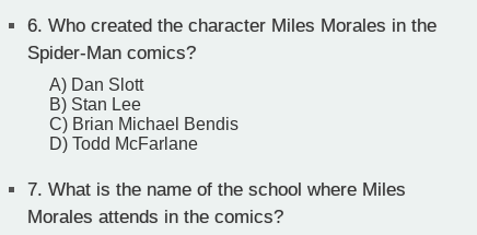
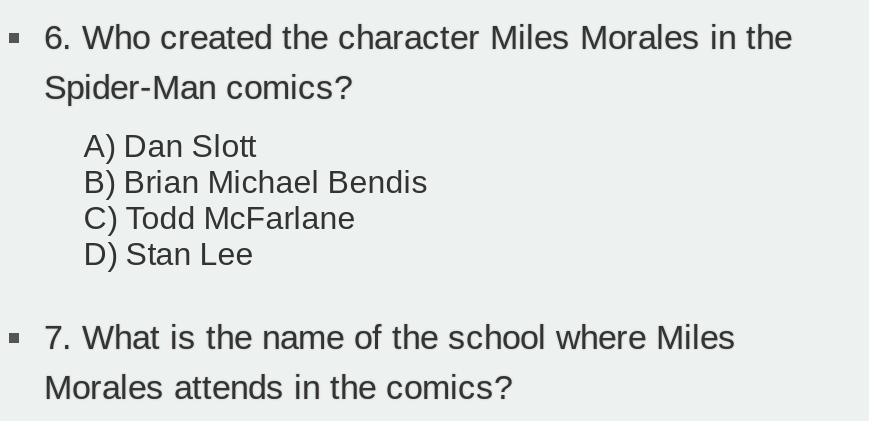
[50,95,239,153] B) Stan Lee | C) Brian Michael Bendis | D) Todd McFarlane -> [84,165,428,271] B) Brian Michael Bendis | C) Todd McFarlane | D) Stan Lee

